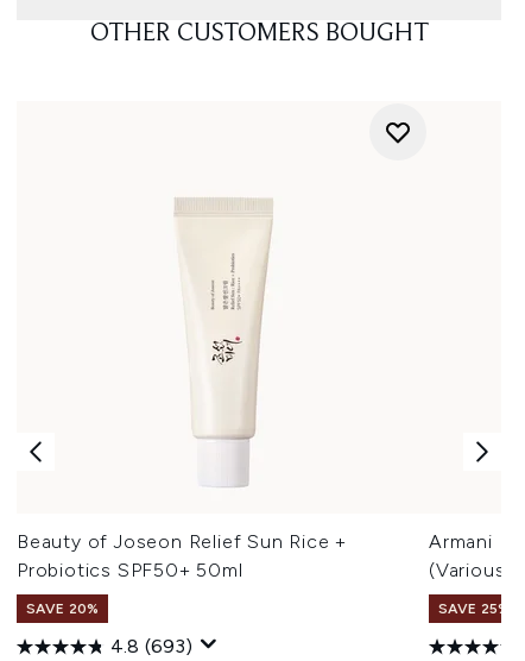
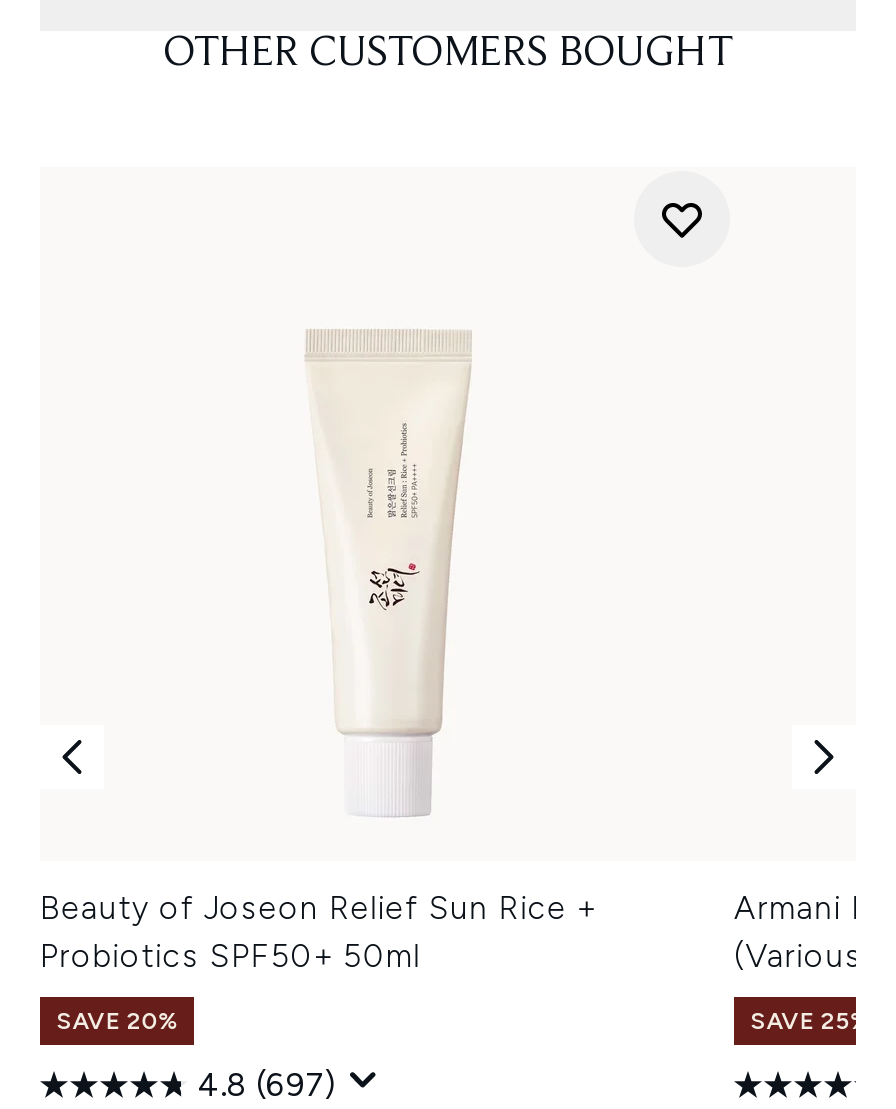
[110,635,192,657] 4.8 (693) -> [198,1065,336,1103] 4.8 (697)

